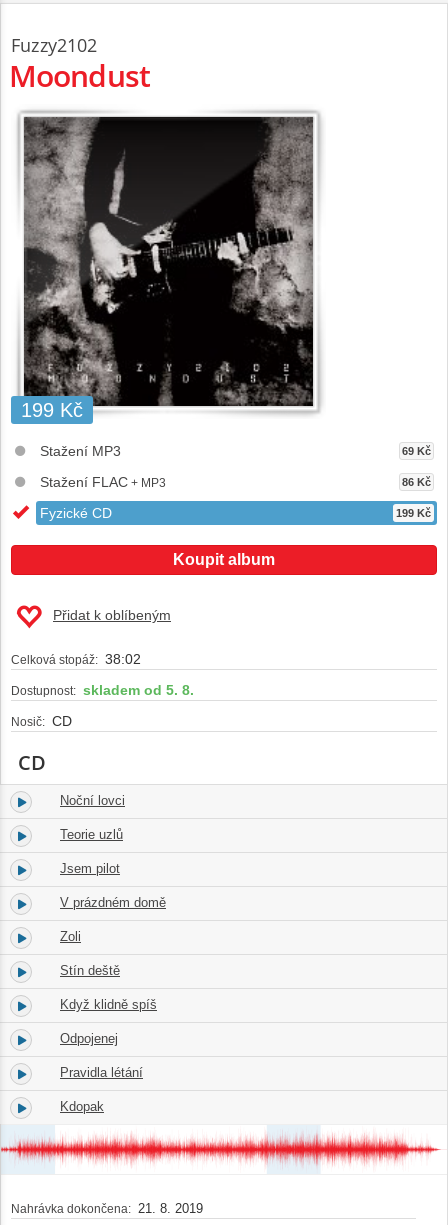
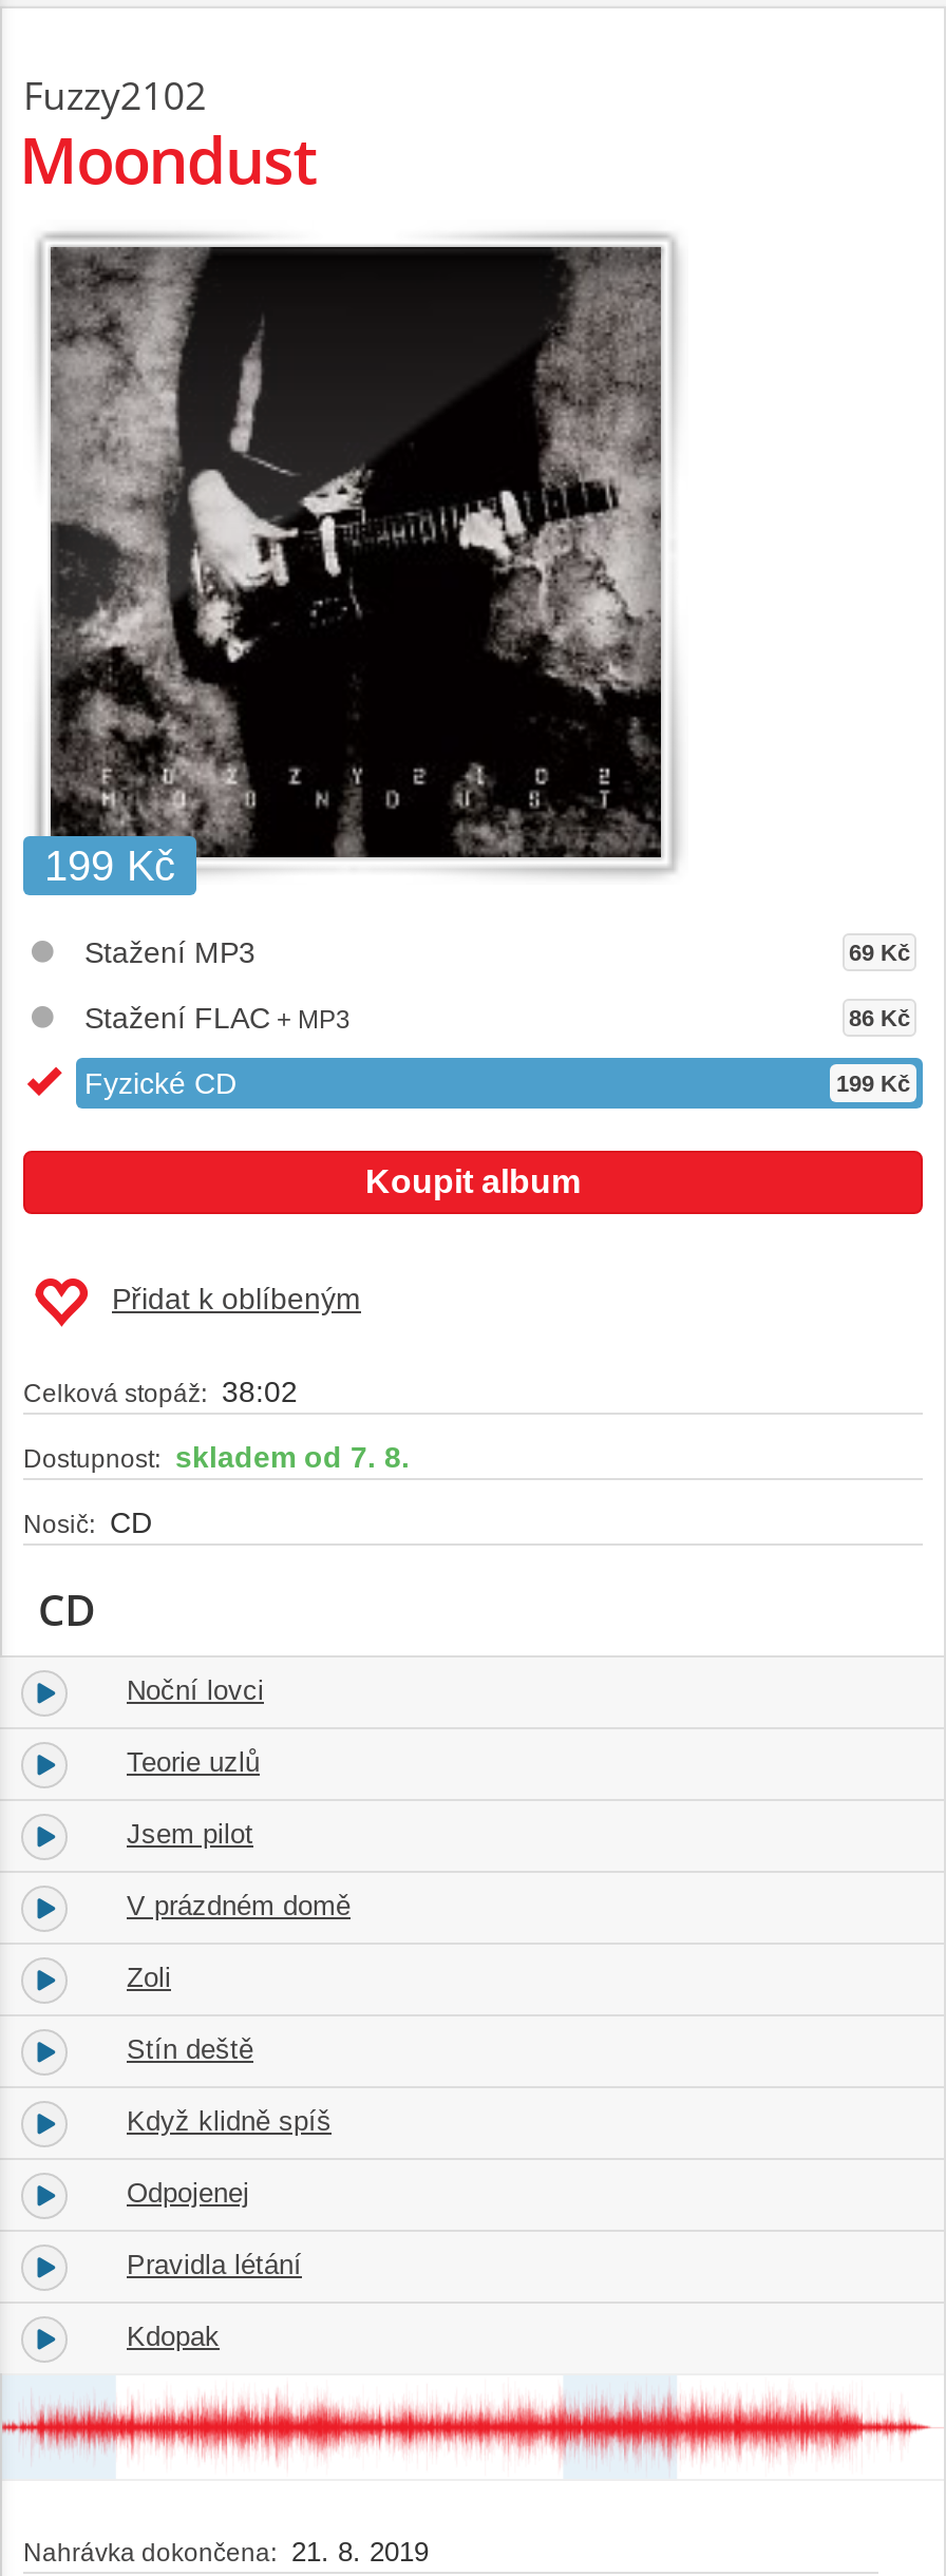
[11,681,194,697] Dostupnost: skladem od 5. 8. -> [23,1439,410,1473] Dostupnost: skladem od 7. 8.

